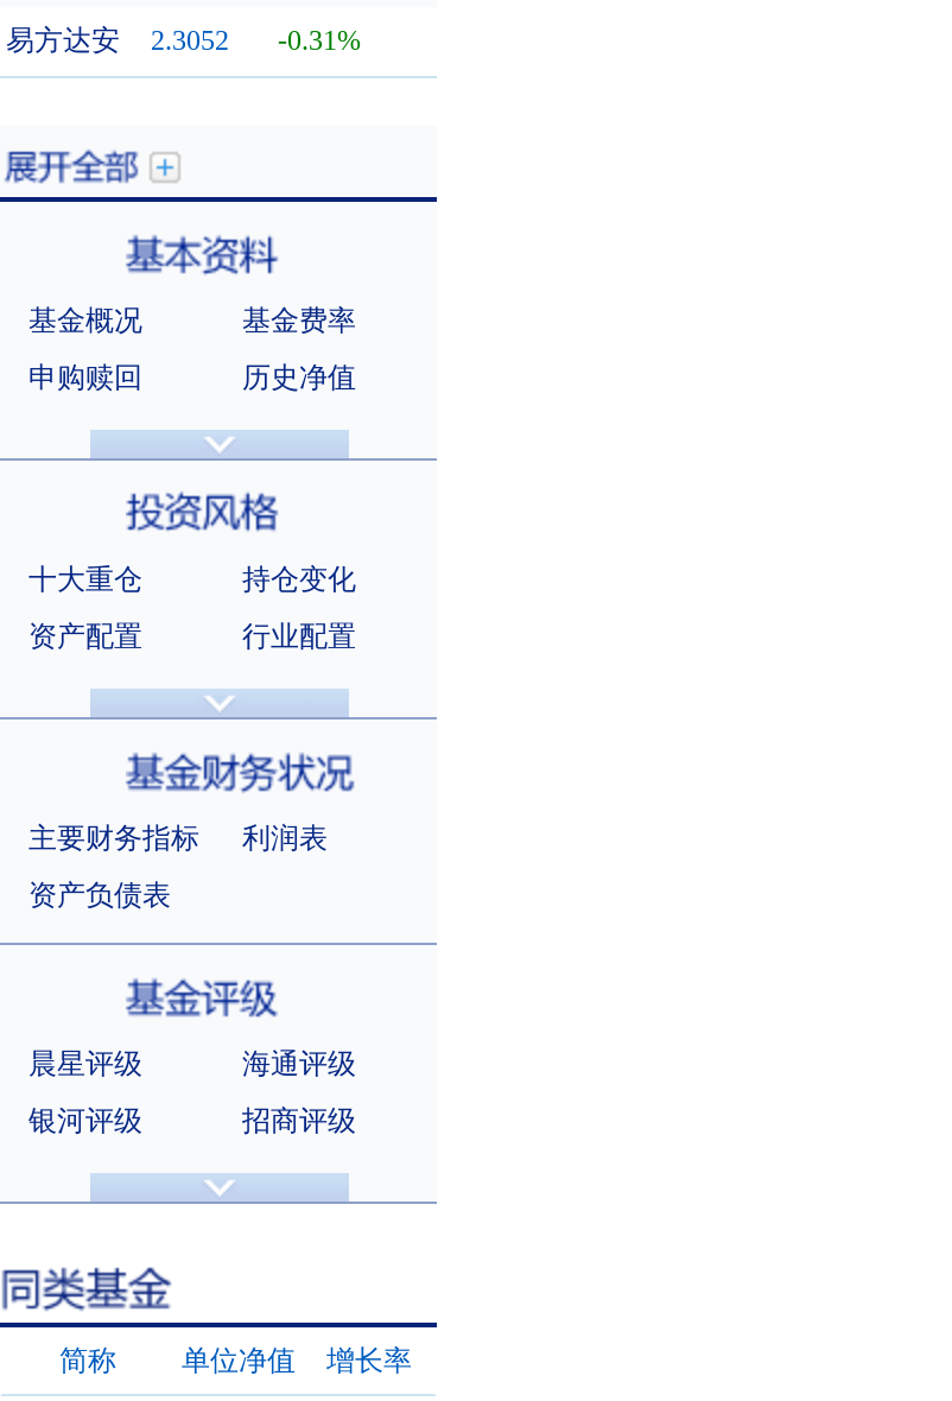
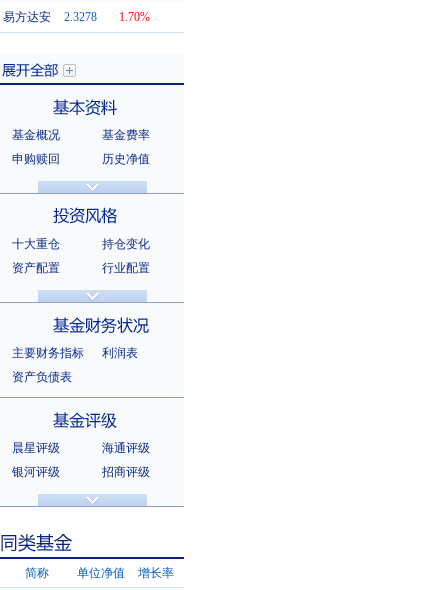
[151,24,229,57] 2.3052 -> [63,10,96,24] 2.3278
[278,24,361,57] -0.31% -> [119,10,150,24] 1.70%

